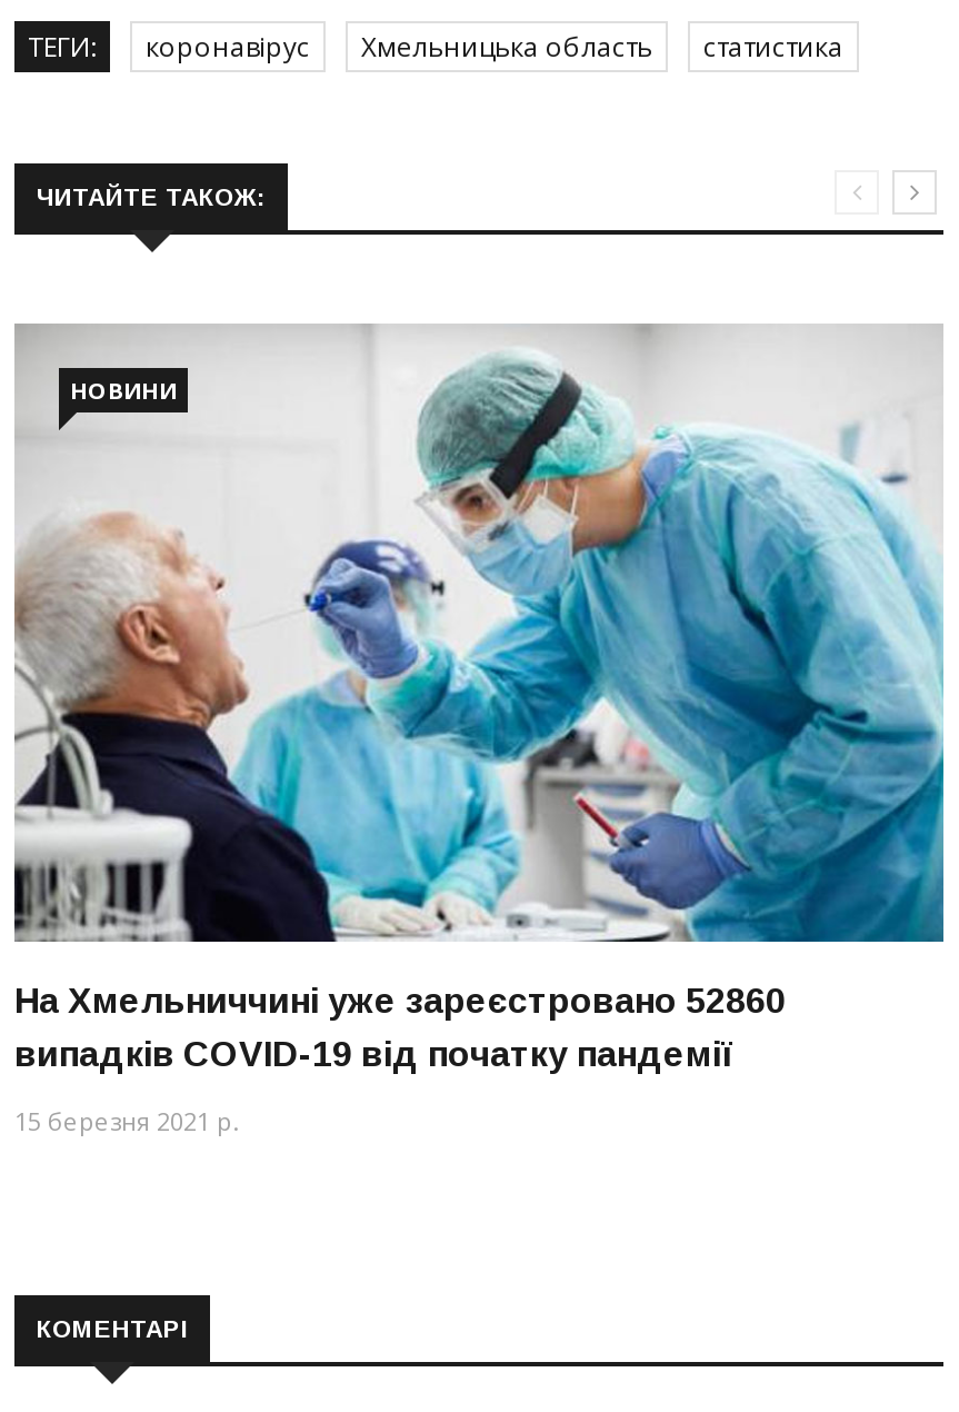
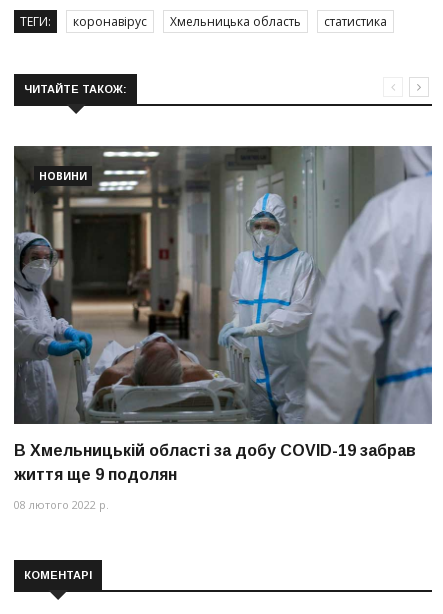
[14,326,946,1072] [image] | На Хмельниччині уже зареєстровано 52860 | випадків COVID-19 від початку пандемії -> [14,145,432,483] [image] | В Хмельницькій області за добу COVID-19 забрав | життя ще 9 подолян
[14,1103,239,1137] 15 березня 2021 р. -> [14,497,109,512] 08 лютого 2022 р.

